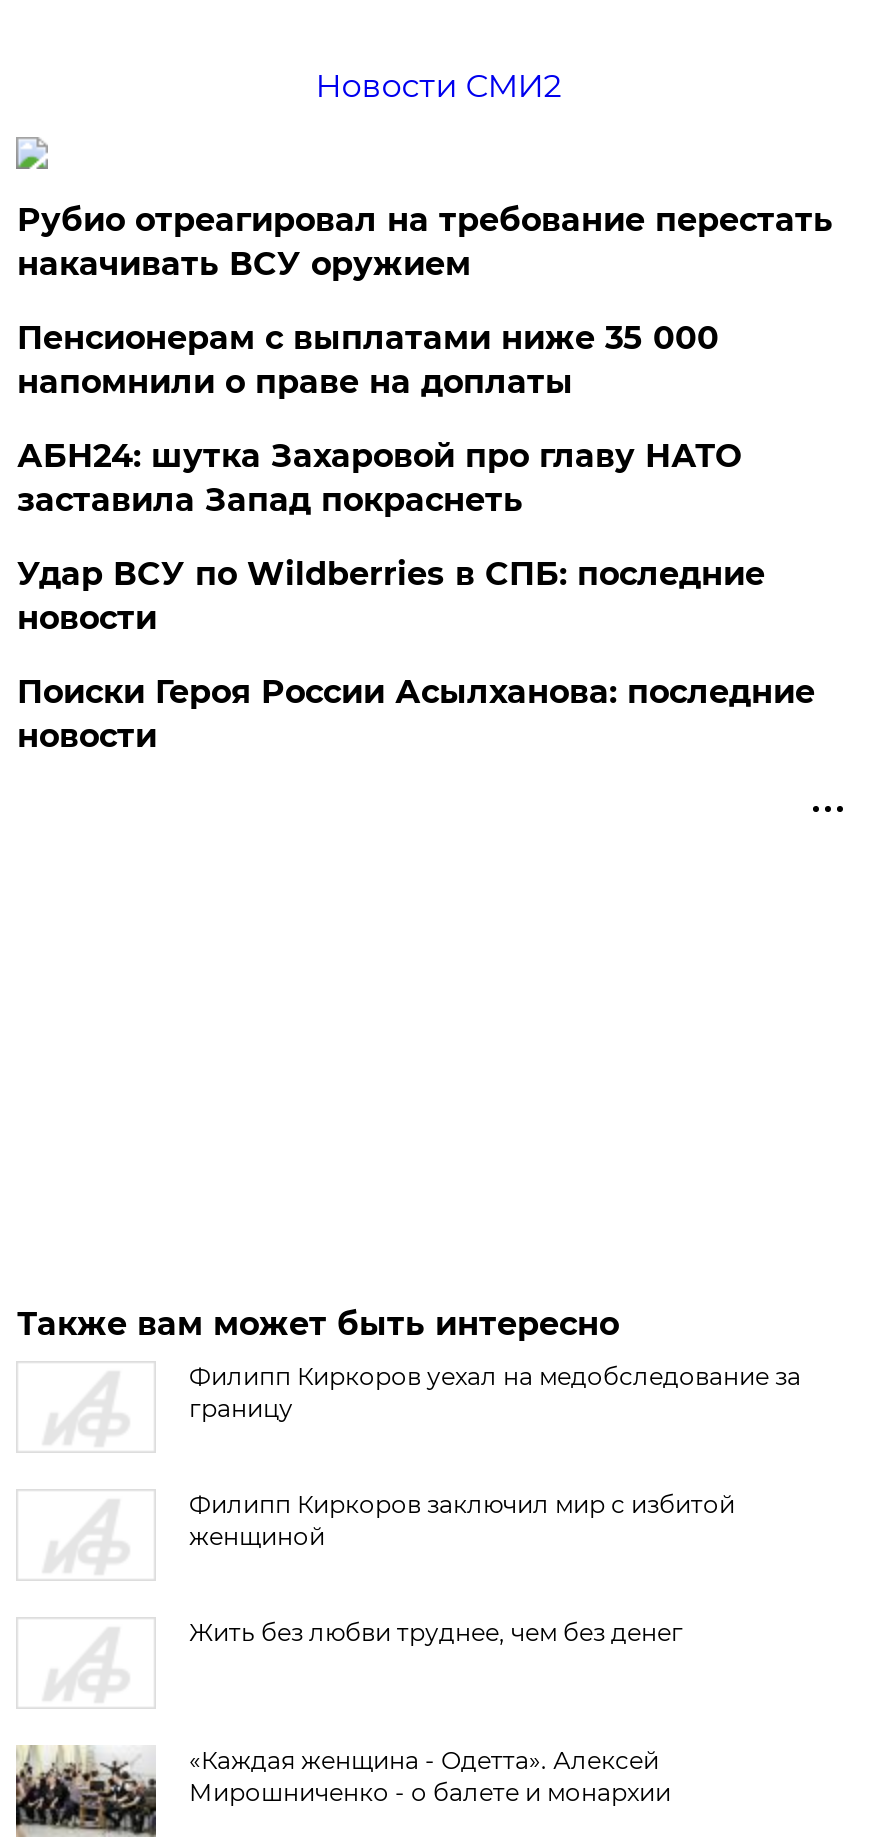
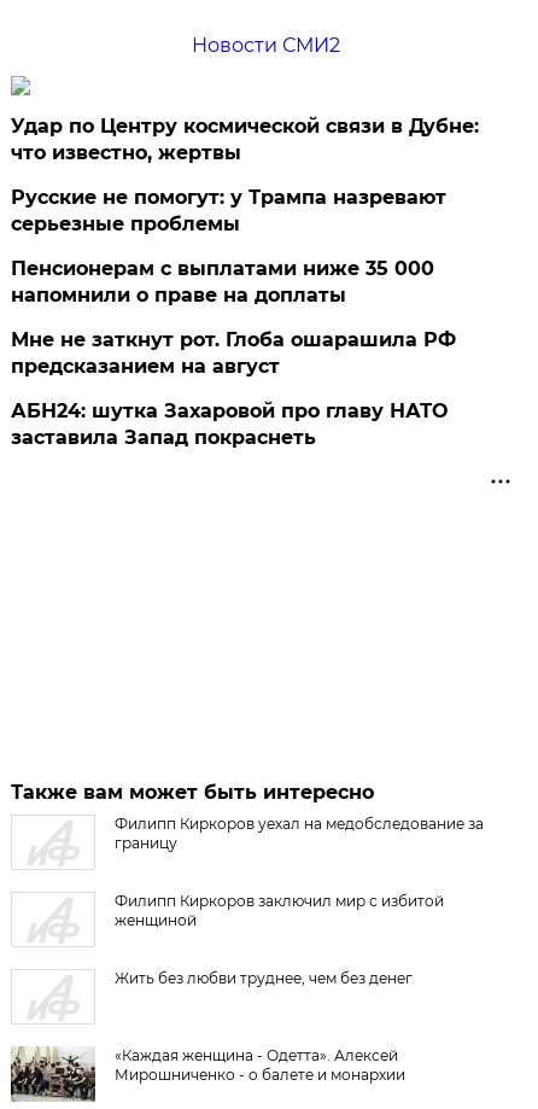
[17,201,833,283] Рубио отреагировал на требование перестать | накачивать ВСУ оружием -> [11,115,479,235] Удар по Центру космической связи в Дубне: | что известно, жертвы | Русские не помогут: у Трампа назревают | серьезные проблемы
moved [17,319,719,401] -> [11,257,435,307]: Пенсионерам с выплатами ниже 35 000 | напомнили о праве на доплаты
none -> [11,328,456,378] Мне не заткнут рот. Глоба ошарашила РФ | предсказанием на август
moved [17,437,741,519] -> [11,399,448,449]: АБН24: шутка Захаровой про главу НАТО | заставила Запад покраснеть
[17,555,815,755] Удар ВСУ по Wildberries в СПБ: последние | новости | Поиски Героя России Асылханова: последние | новости -> none

